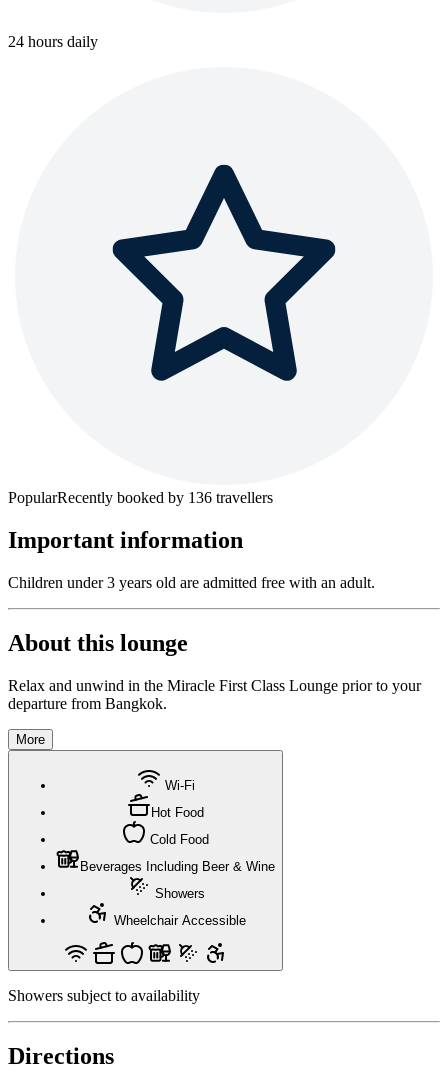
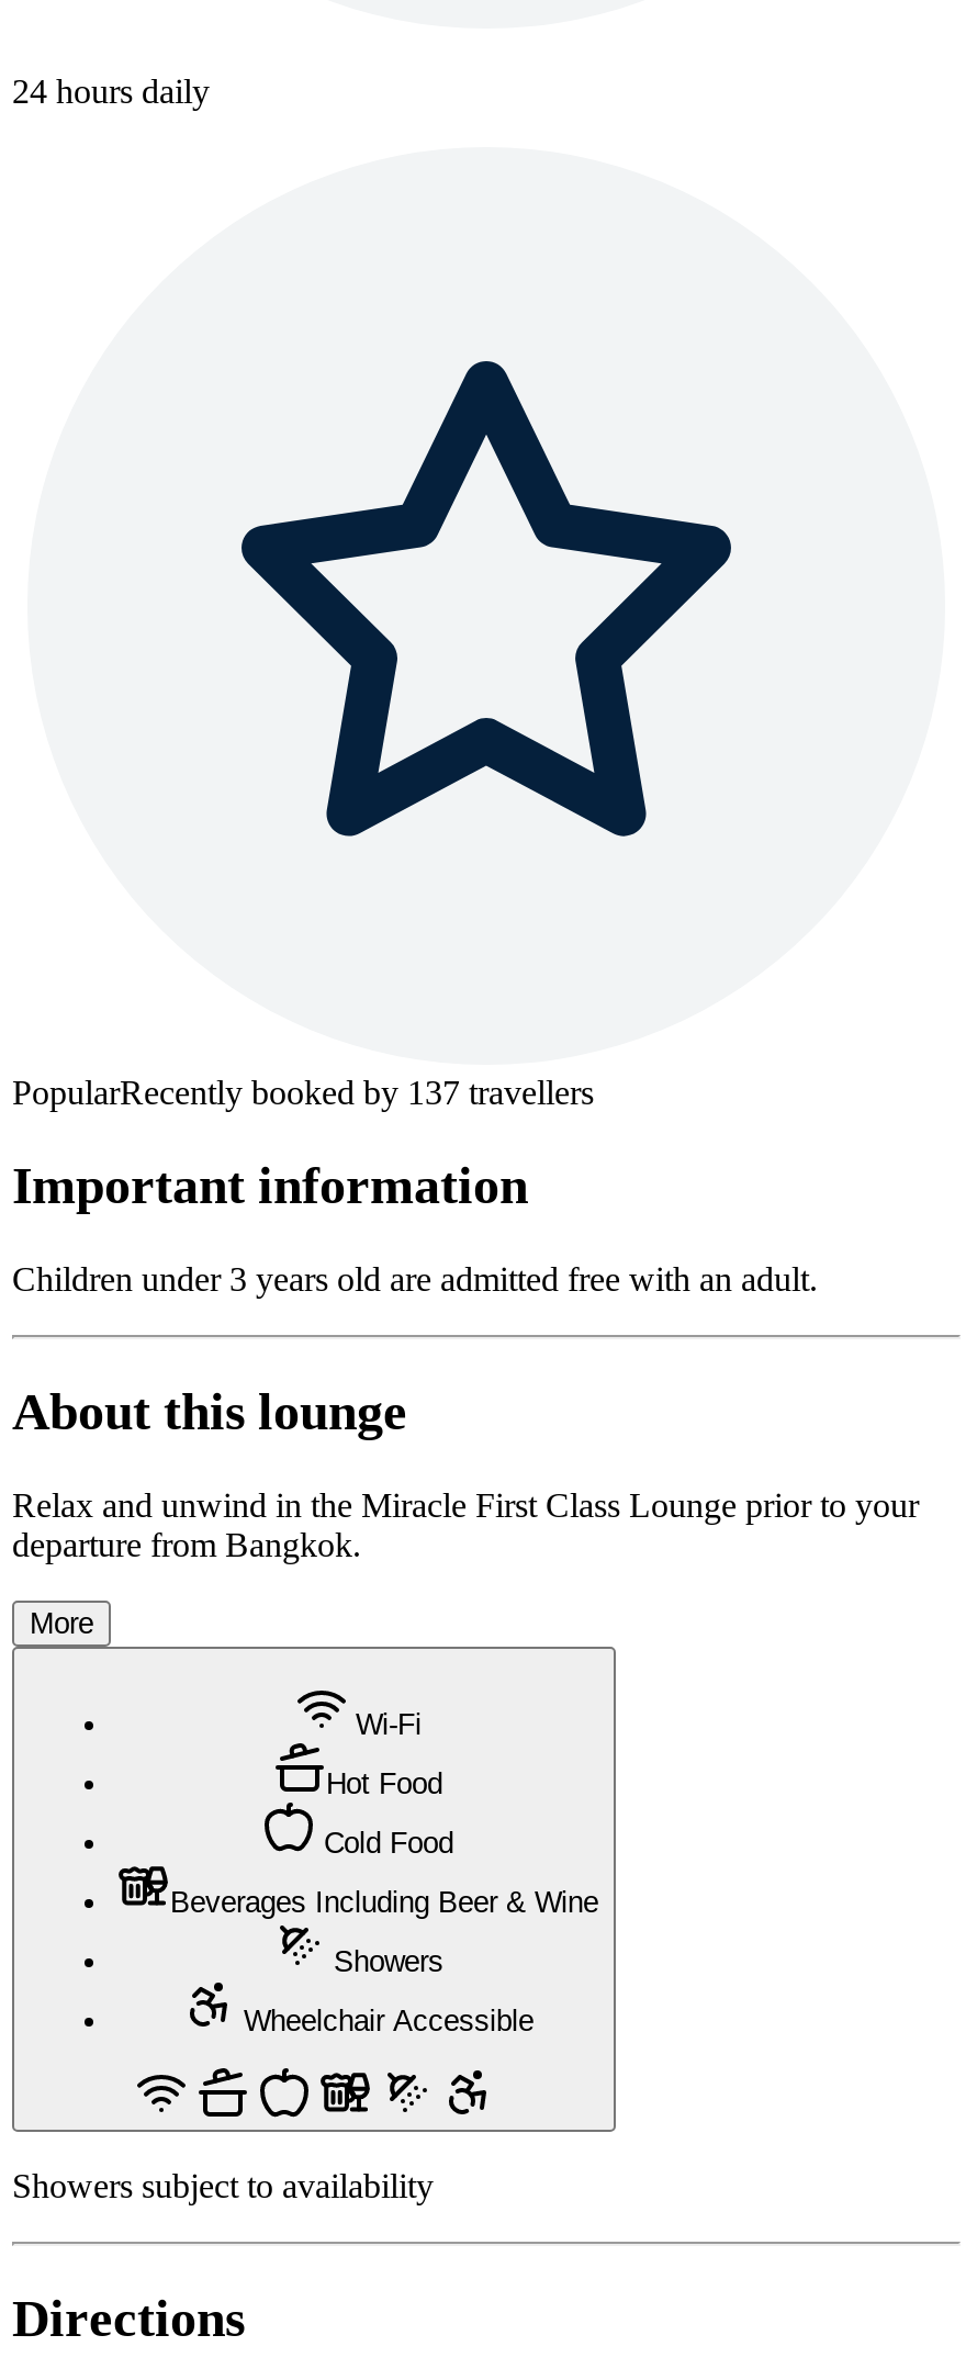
[8,489,273,506] PopularRecently booked by 136 travellers -> [12,1074,594,1111] PopularRecently booked by 137 travellers

